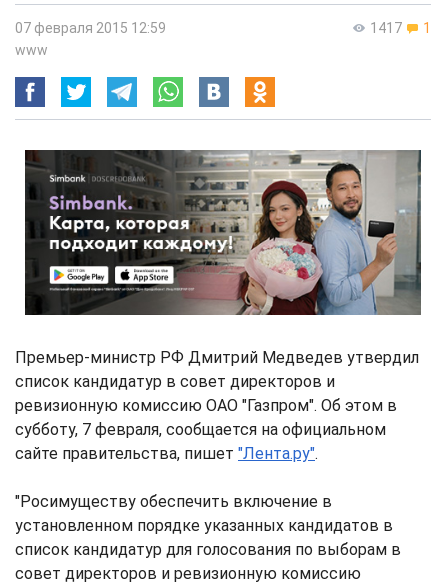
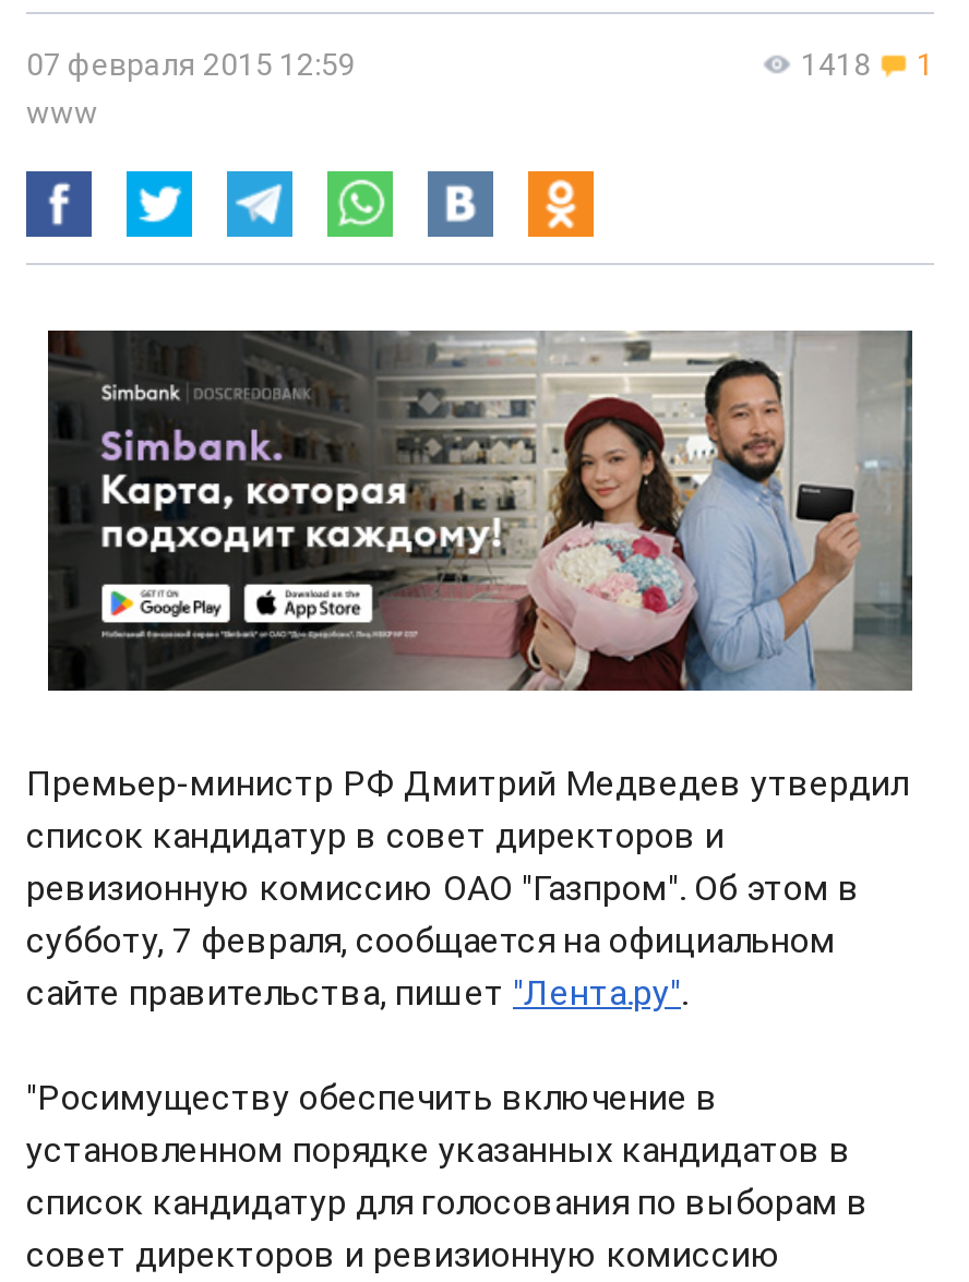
[367,20,431,36] 1417 1 -> [794,47,934,82] 1418 1

